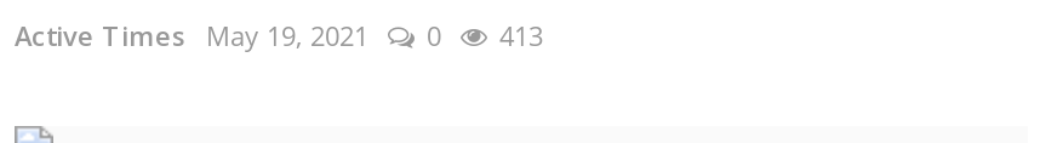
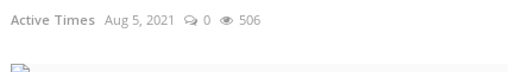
[15,16,368,53] Active Times May 19, 2021 -> [11,10,175,28] Active Times Aug 5, 2021
[499,16,543,53] 413 -> [239,10,260,28] 506

